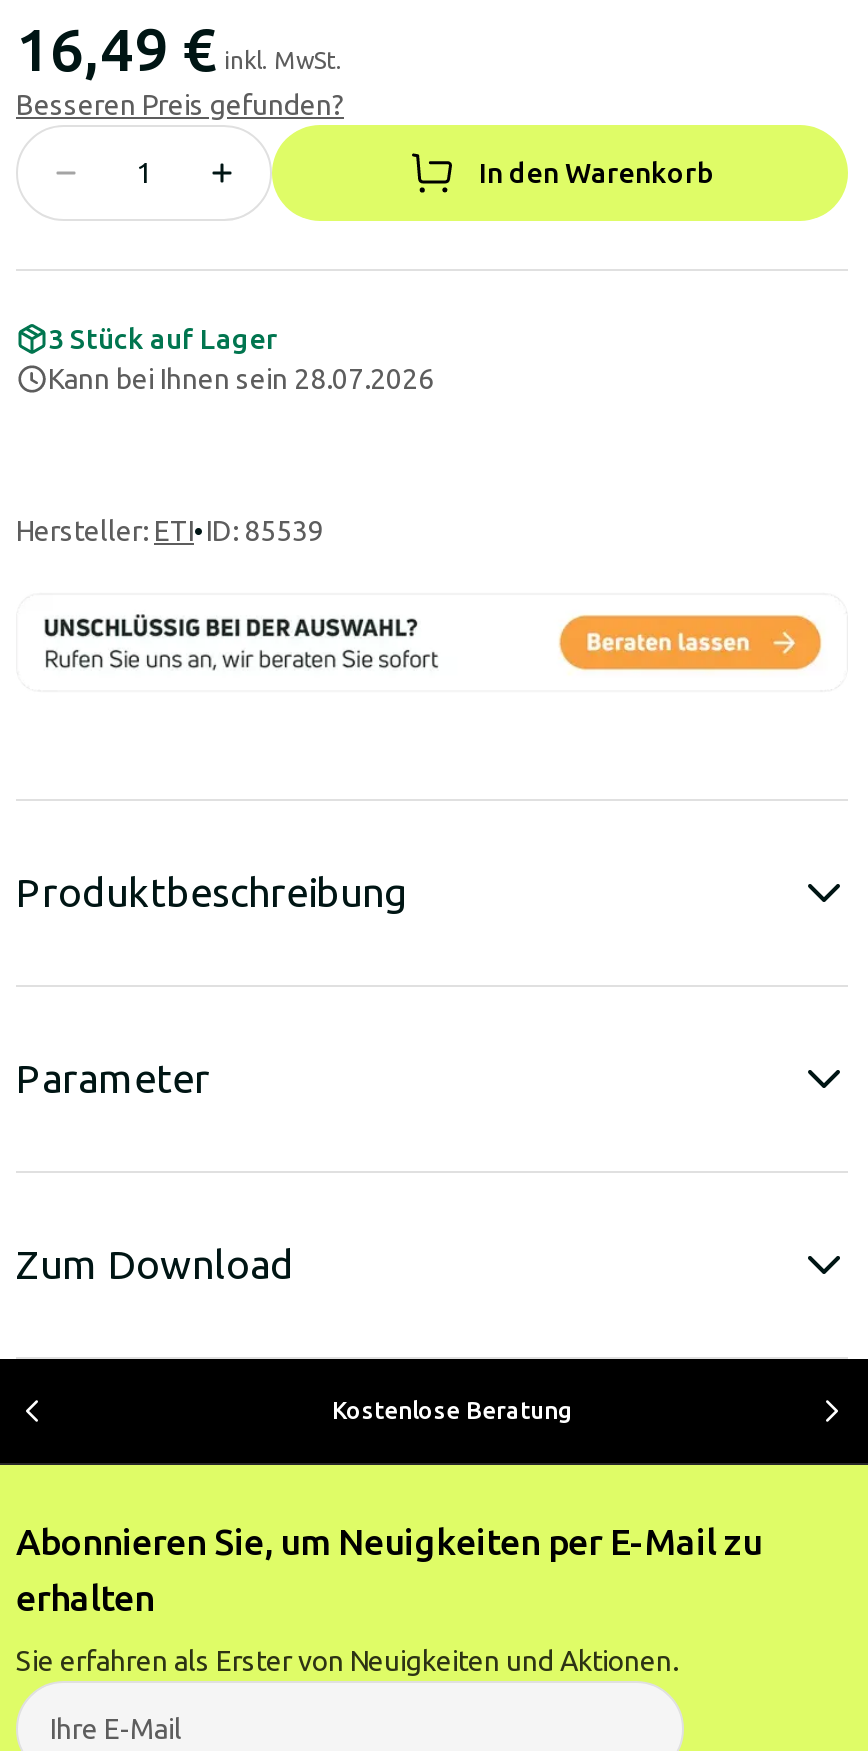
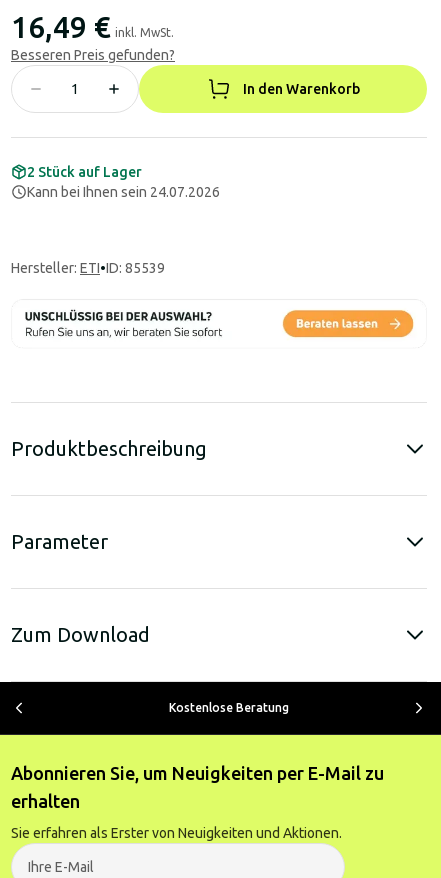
[48,323,278,355] 3 Stück auf Lager -> [27,164,142,180] 2 Stück auf Lager
[48,363,434,395] Kann bei Ihnen sein 28.07.2026 -> [27,184,220,200] Kann bei Ihnen sein 24.07.2026

